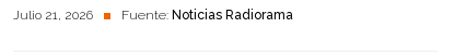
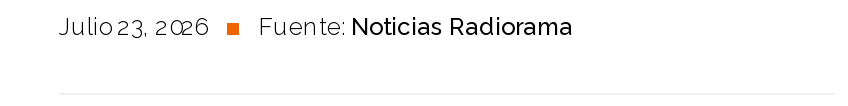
[13,8,293,23] Julio 21, 2026 Fuente: Noticias Radiorama -> [59,14,573,42] Julio 23, 2026 Fuente: Noticias Radiorama

